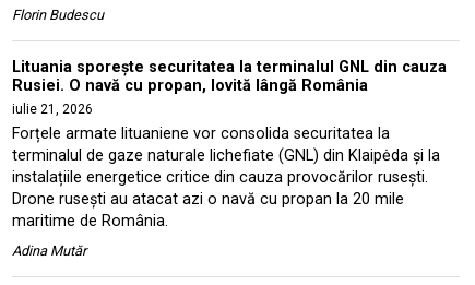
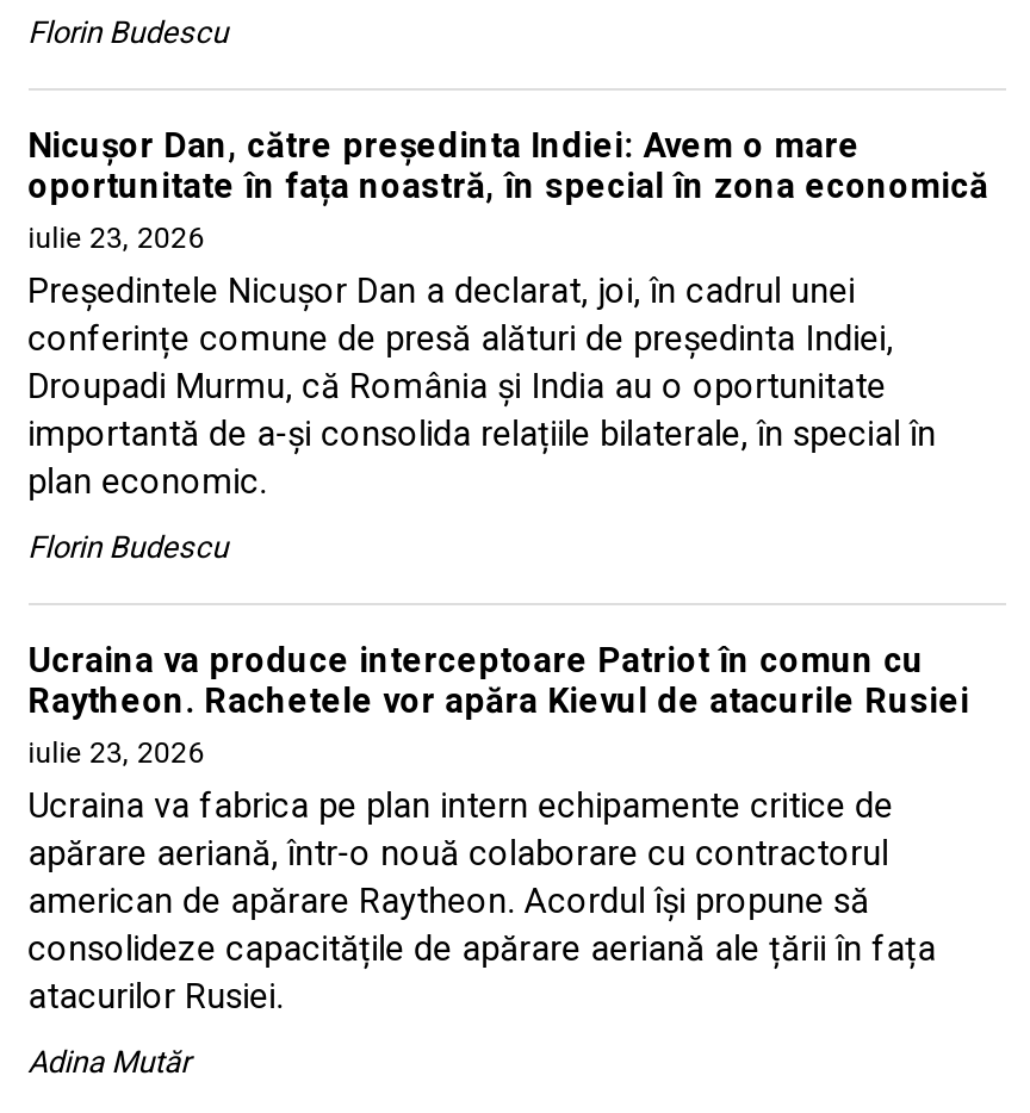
[12,58,446,230] Lituania sporește securitatea la terminalul GNL din cauza | Rusiei. O navă cu propan, lovită lângă România | iulie 21, 2026 | Forțele armate lituaniene vor consolida securitatea la | terminalul de gaze naturale lichefiate (GNL) din Klaipėda și la | instalațiile energetice critice din cauza provocărilor rusești. | Drone rusești au atacat azi o navă cu propan la 20 mile | maritime de România. -> [28,126,989,1017] Nicușor Dan, către președinta Indiei: Avem o mare | oportunitate în fața noastră, în special în zona economică | iulie 23, 2026 | Președintele Nicușor Dan a declarat, joi, în cadrul unei | conferințe comune de presă alături de președinta Indiei, | Droupadi Murmu, că România și India au o oportunitate | importantă de a-și consolida relațiile bilaterale, în special în | plan economic. | Florin Budescu | Ucraina va produce interceptoare Patriot în comun cu | Raytheon. Rachetele vor apăra Kievul de atacurile Rusiei | iulie 23, 2026 | Ucraina va fabrica pe plan intern echipamente critice de | apărare aeriană, într-o nouă colaborare cu contractorul | american de apărare Raytheon. Acordul își propune să | consolideze capacitățile de apărare aeriană ale țării în fața | atacurilor Rusiei.

